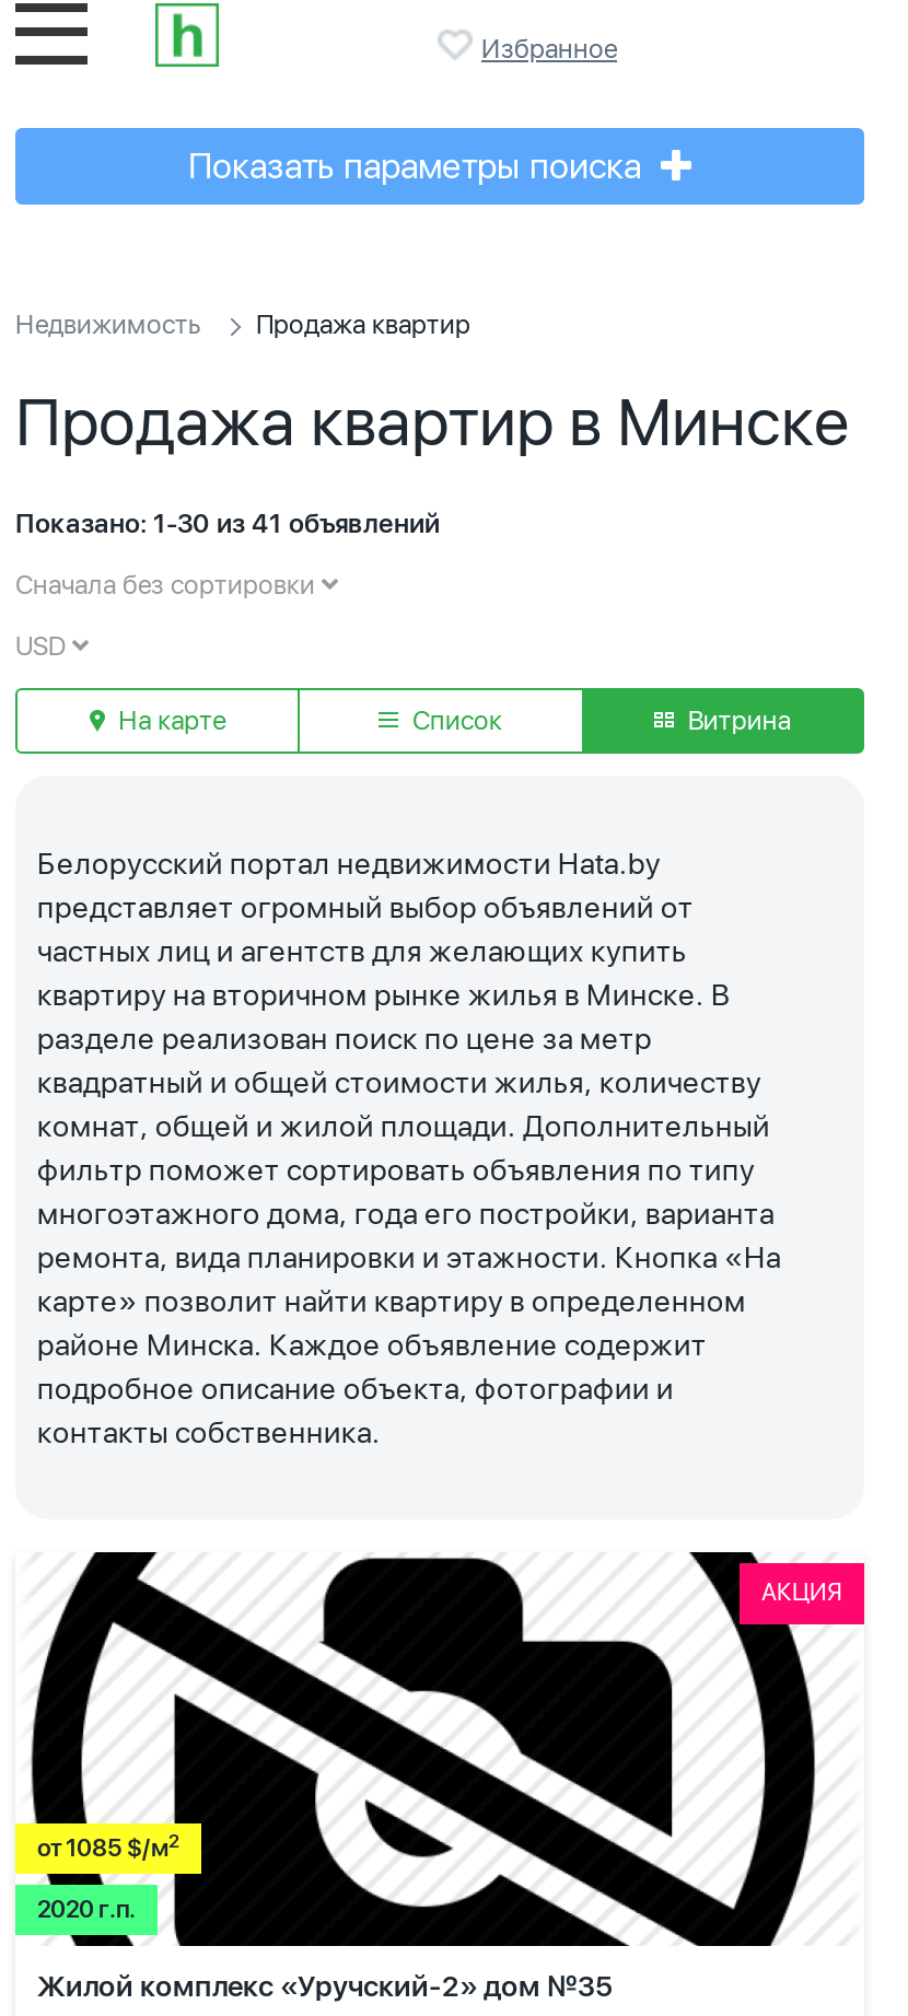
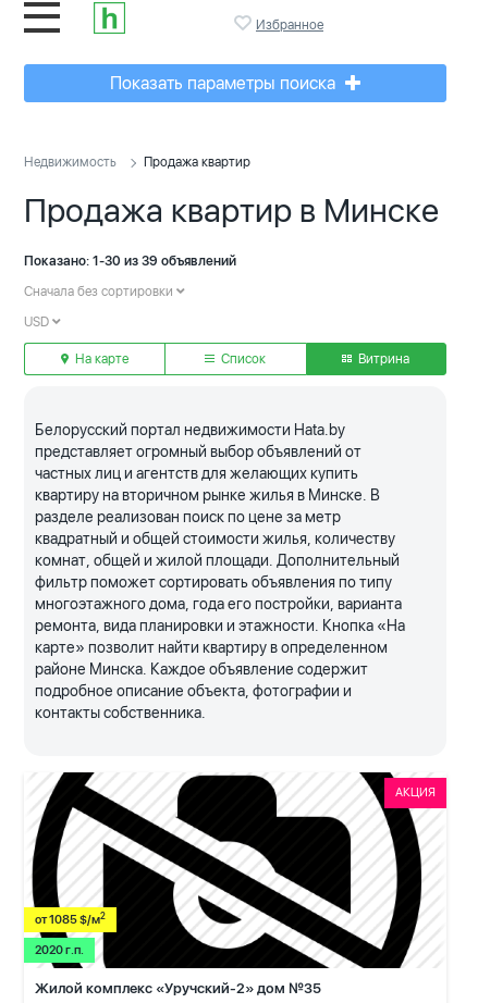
[15,509,440,539] Показано: 1-30 из 41 объявлений -> [24,253,236,269] Показано: 1-30 из 39 объявлений

